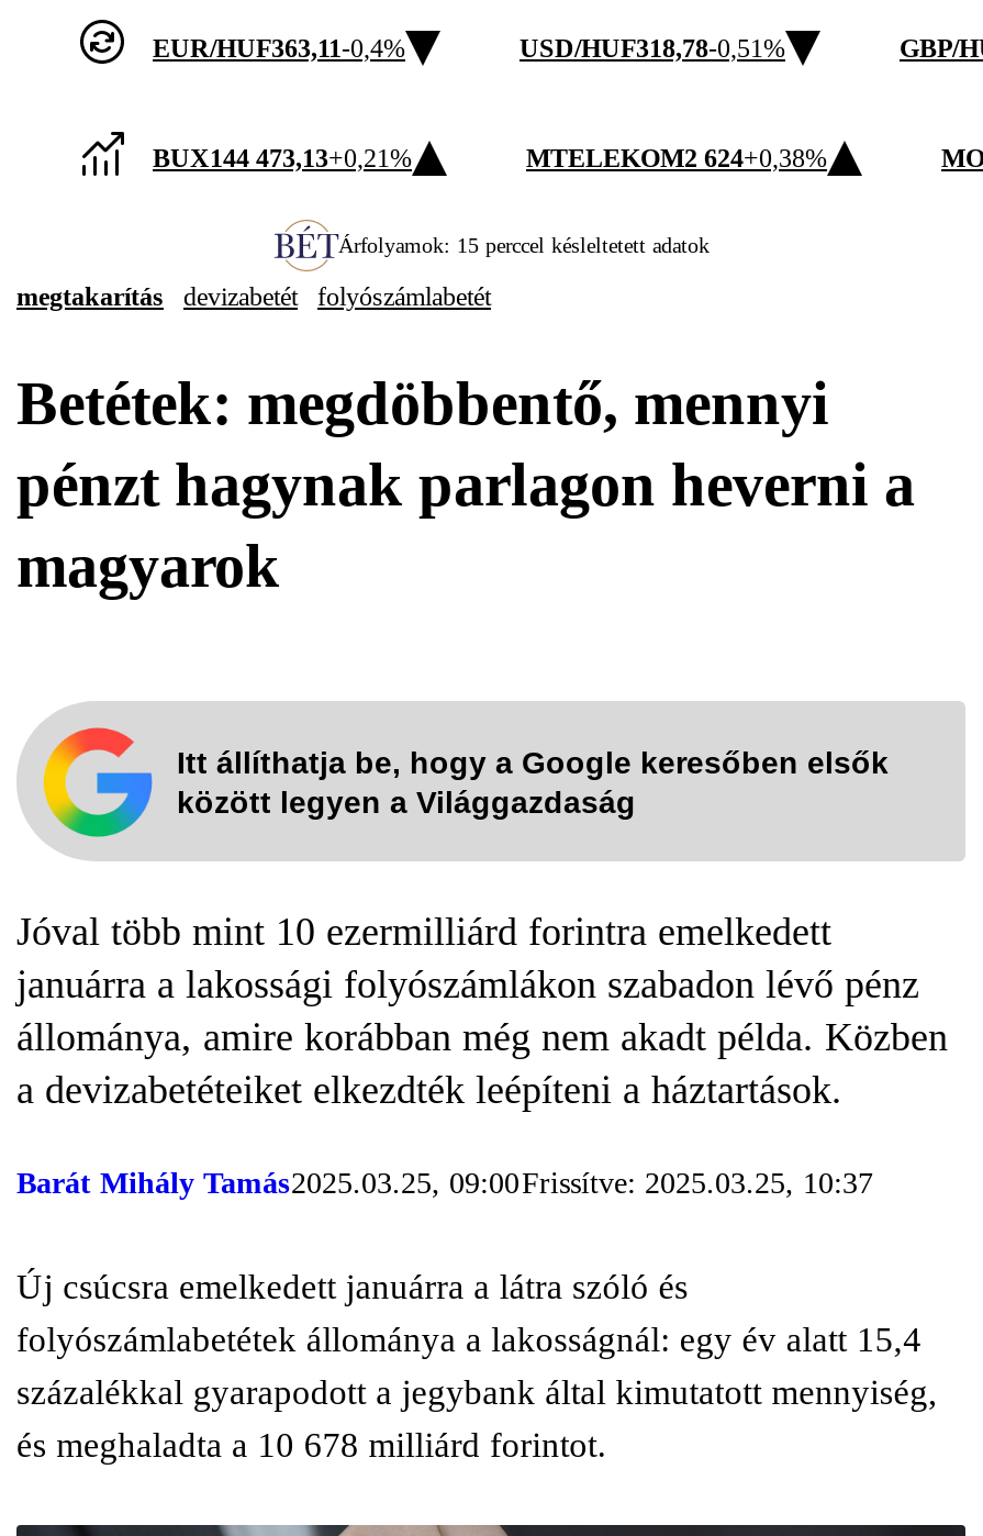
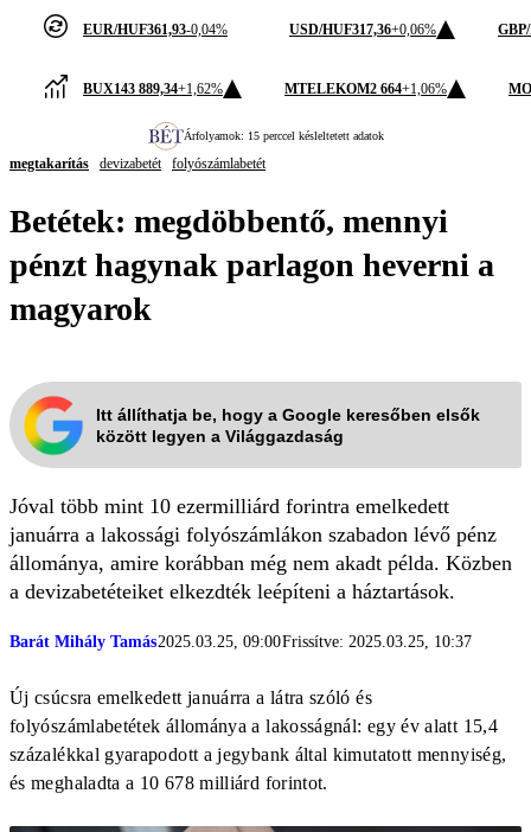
[153,32,405,63] EUR/HUF363,11 -0,4% -> [83,21,228,37] EUR/HUF361,93 -0,04%
[520,32,785,63] USD/HUF318,78-0,51% -> [289,21,436,37] USD/HUF317,36+0,06%
[153,142,412,172] BUX144 473,13+0,21% -> [83,80,223,97] BUX143 889,34+1,62%
[526,142,827,172] MTELEKOM2 624+0,38% -> [284,80,447,97] MTELEKOM2 664+1,06%

